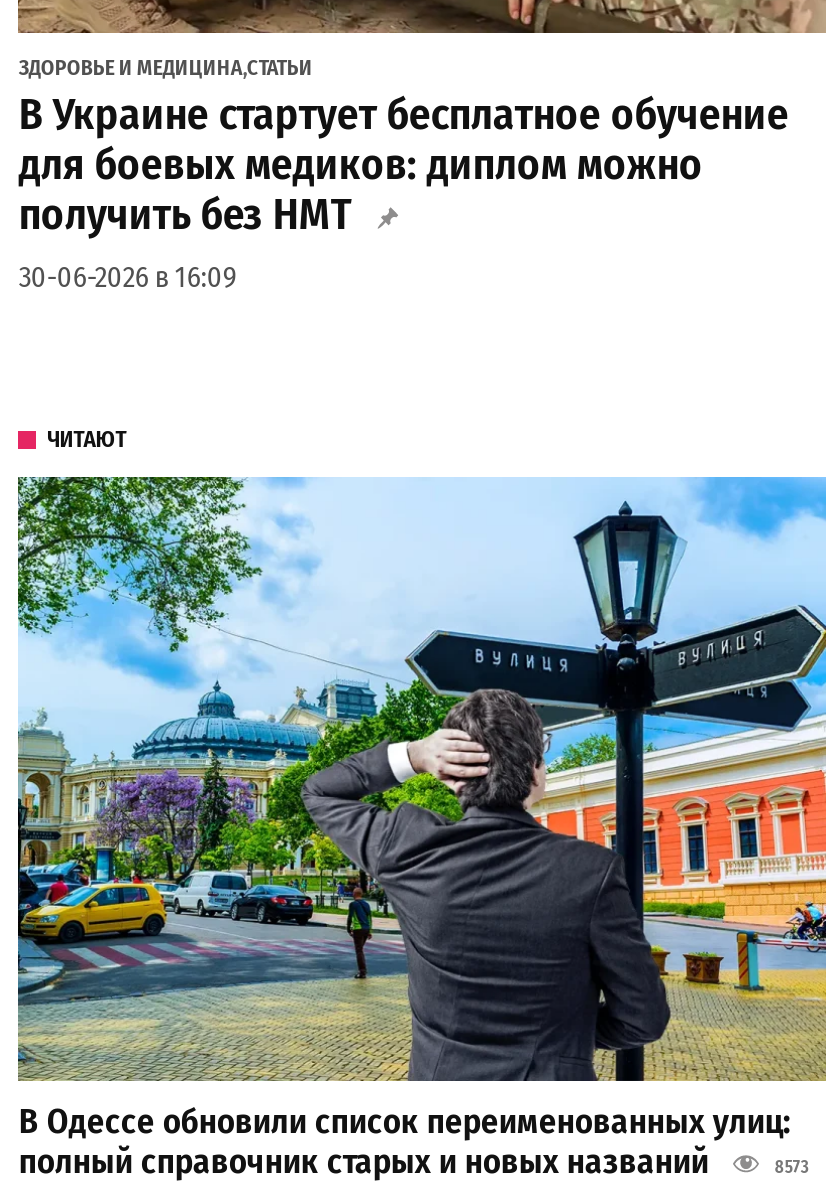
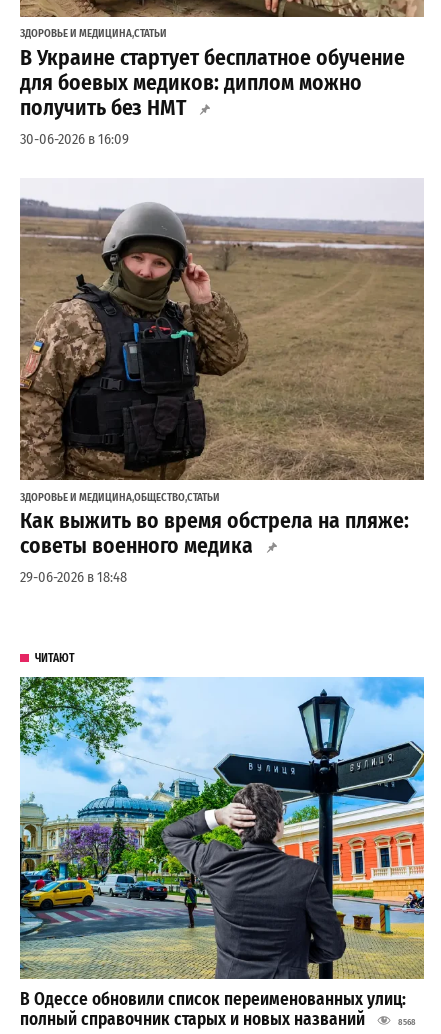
none -> [19,180,425,586] [image] | ЗДОРОВЬЕ И МЕДИЦИНА ОБЩЕСТВО СТАТЬИ | Как выжить во время обстрела на пляже: | советы военного медика | 29-06-2026 в 18:48
[775,1157,809,1177] 8573 -> [398,1017,416,1027] 8568

